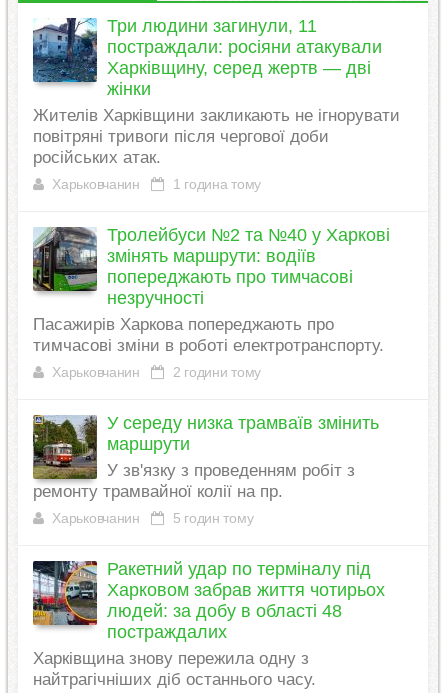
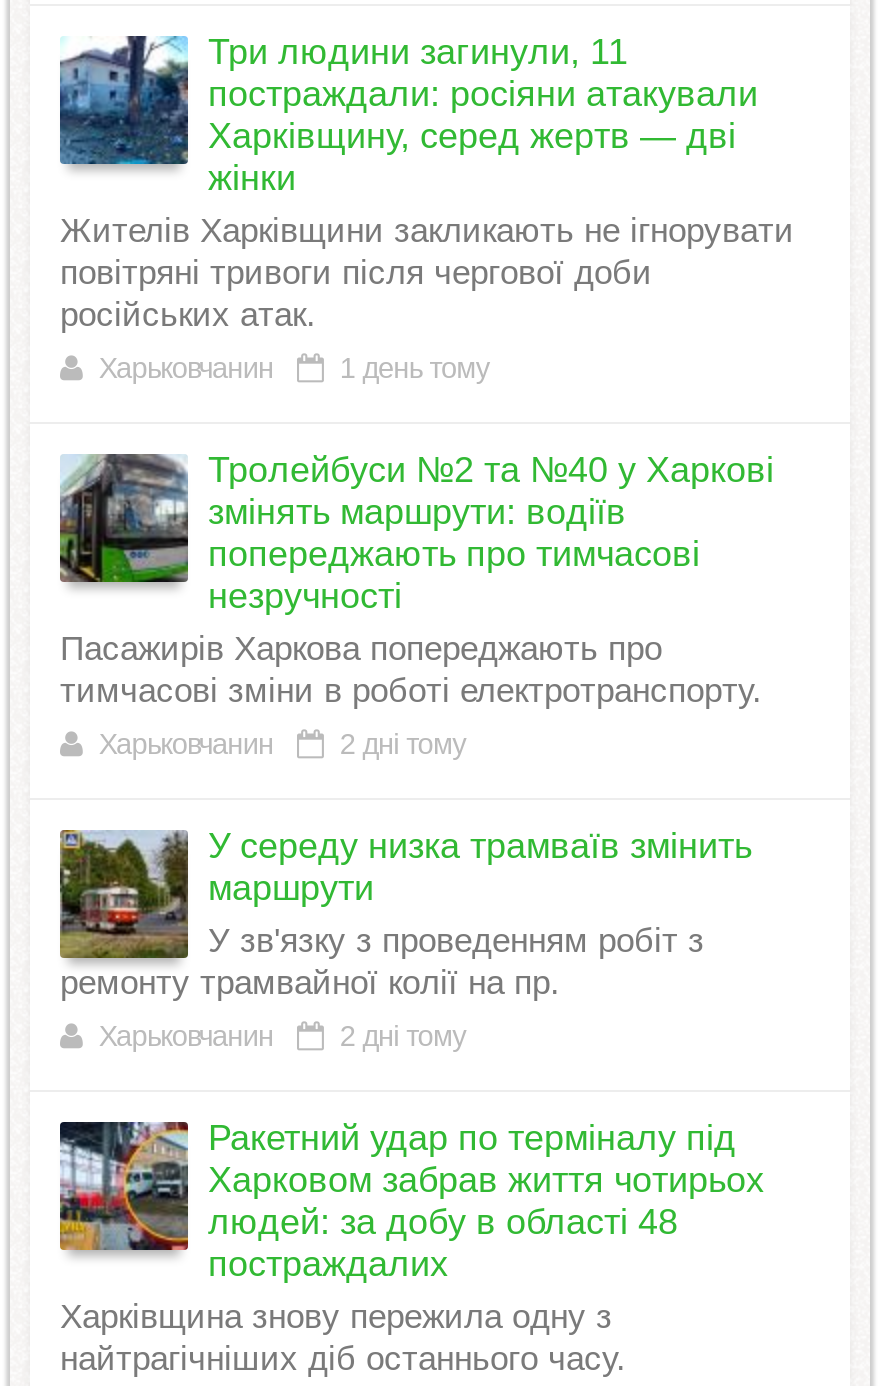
[52,176,261,192] Харьковчанин 1 година тому -> [99,351,489,383] Харьковчанин 1 день тому
[52,364,261,380] Харьковчанин 2 години тому -> [99,727,466,759] Харьковчанин 2 дні тому
[52,510,253,526] Харьковчанин 5 годин тому -> [99,1019,466,1051] Харьковчанин 2 дні тому

